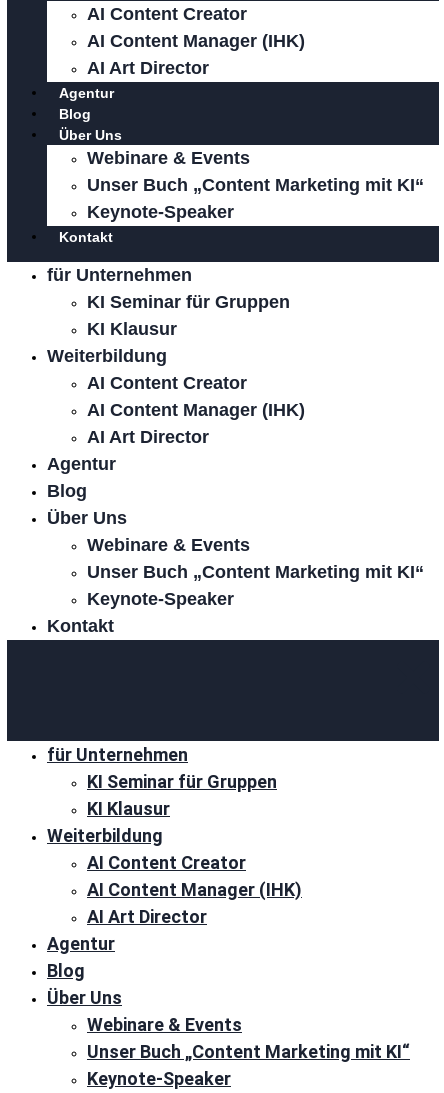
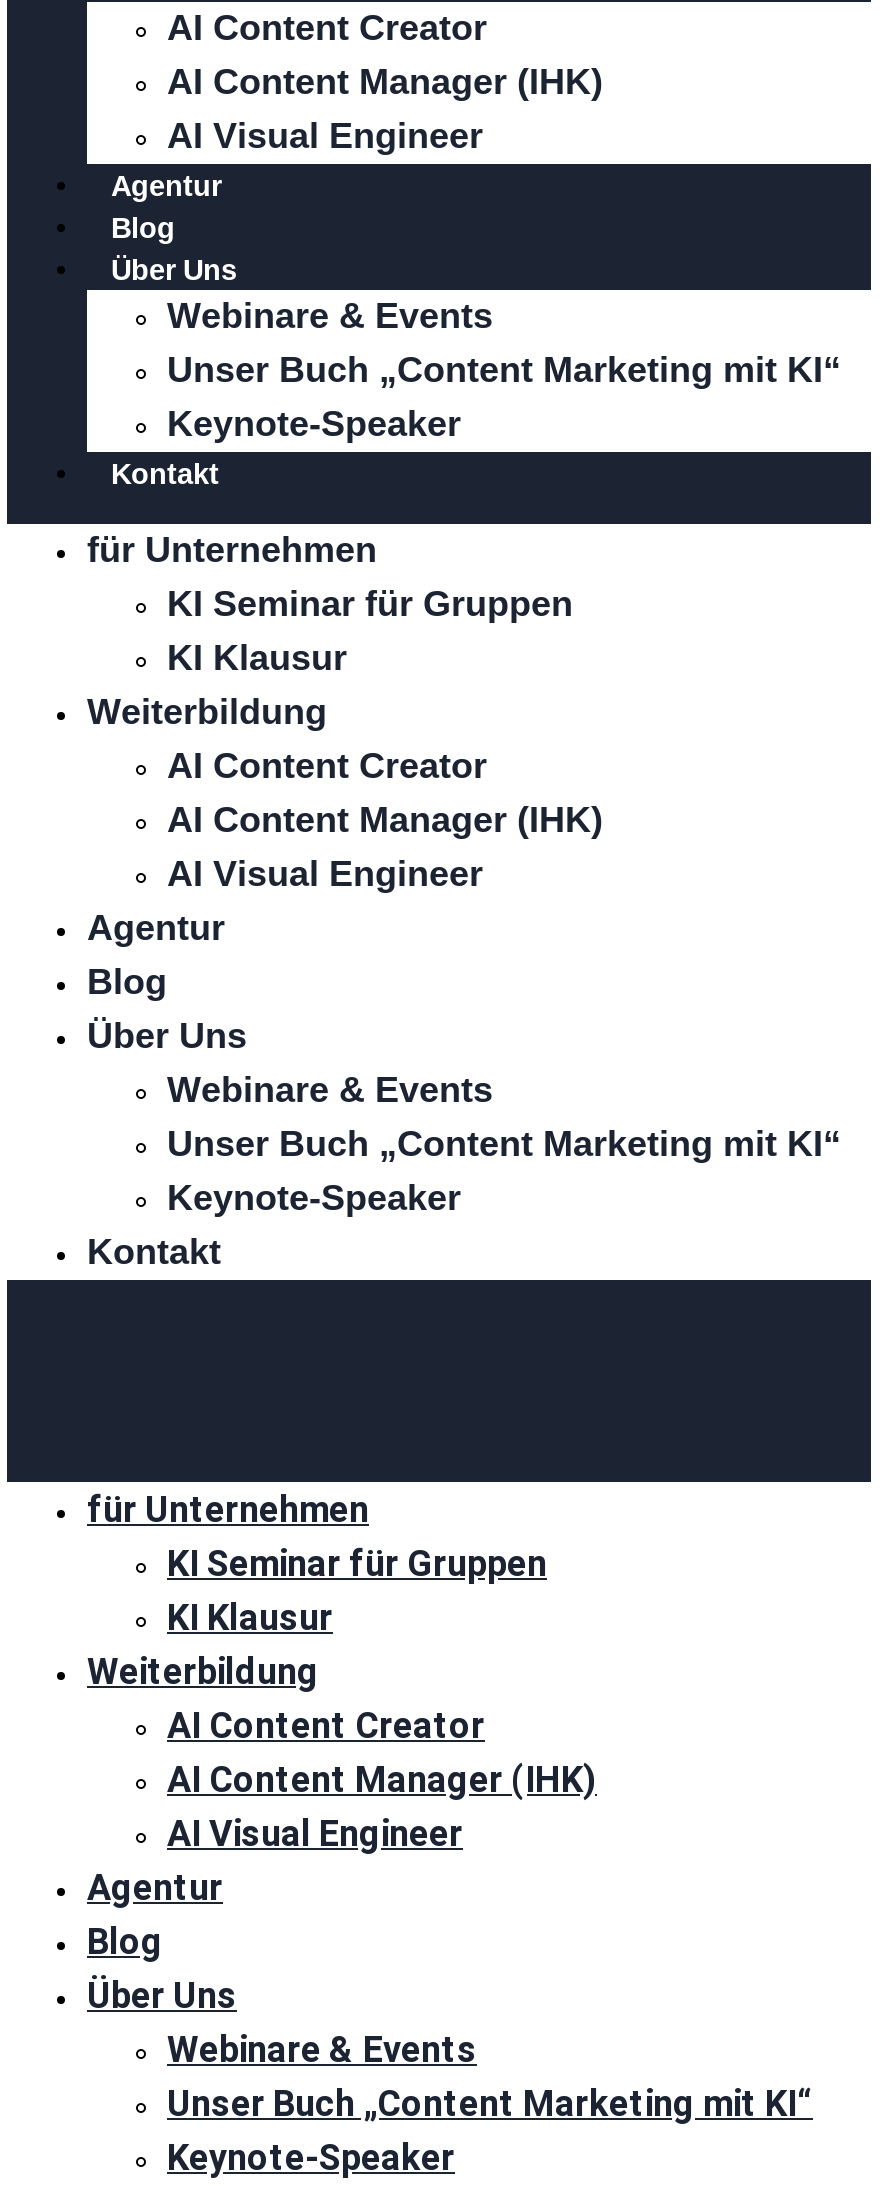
[87,58,209,78] AI Art Director -> [167,117,483,157] AI Visual Engineer
[87,427,209,447] AI Art Director -> [167,854,483,894] AI Visual Engineer
[87,906,207,927] AI Art Director -> [167,1812,463,1854] AI Visual Engineer

